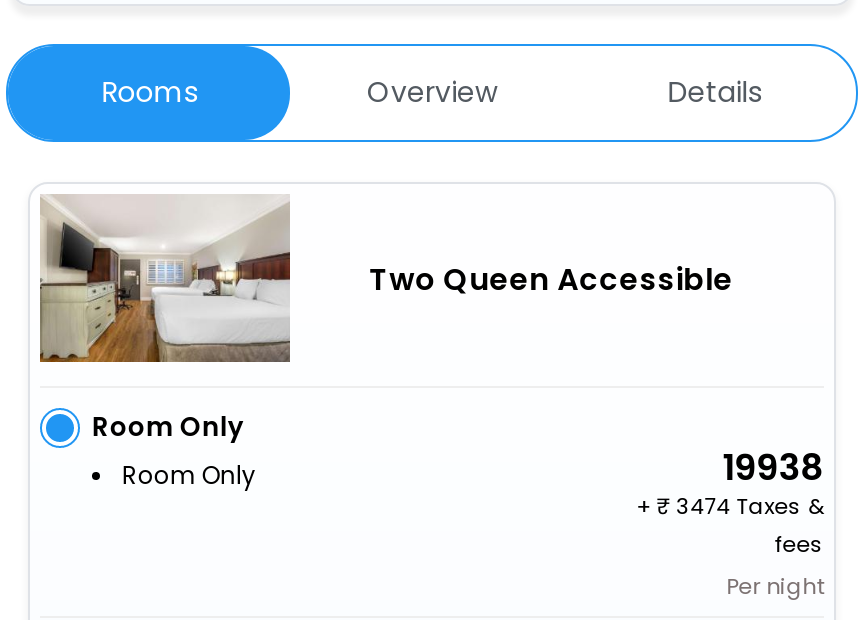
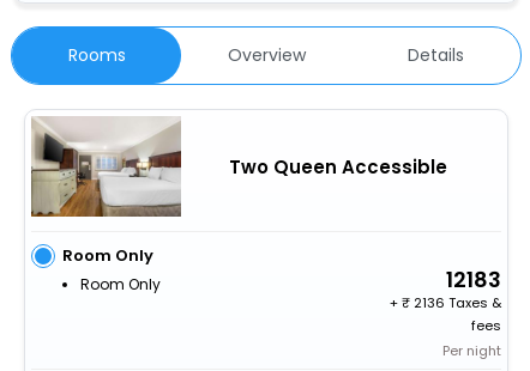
[714,441,824,491] 19938 -> [442,264,501,294] 12183
[636,489,824,521] + 3474 Taxes & -> [390,293,501,312] + 2136 Taxes &

